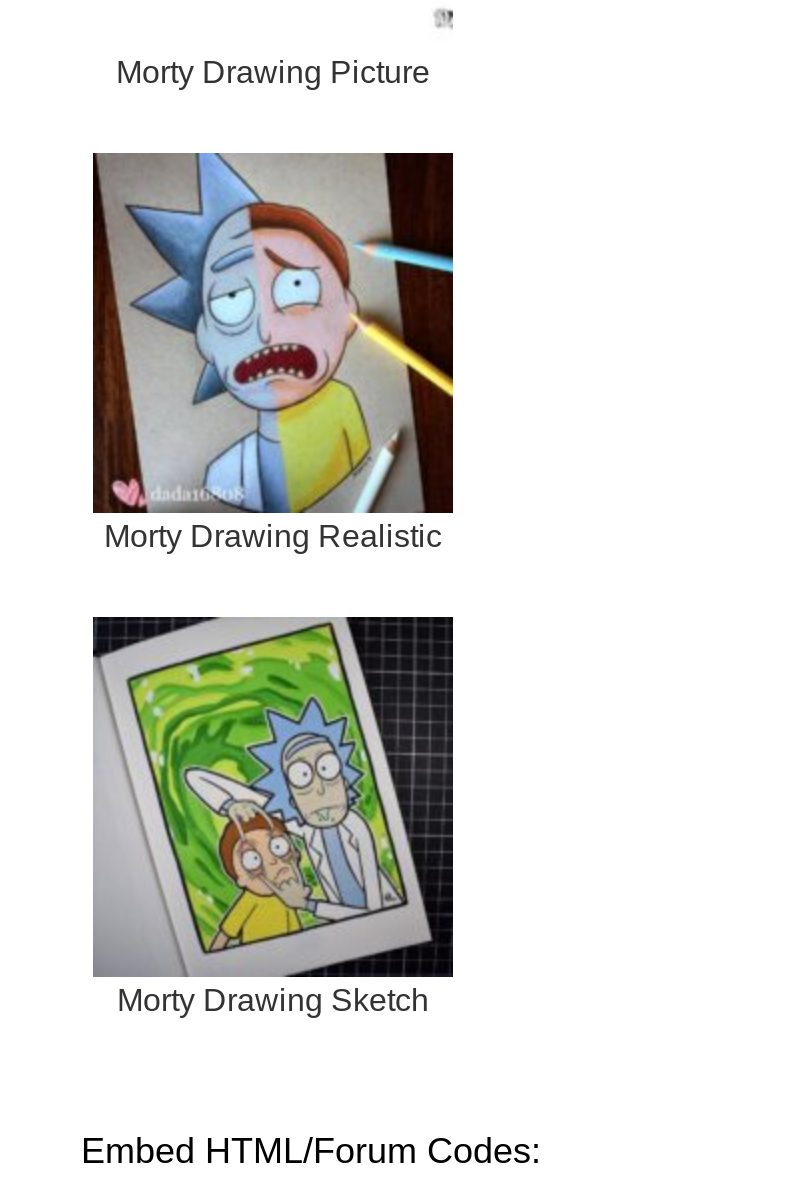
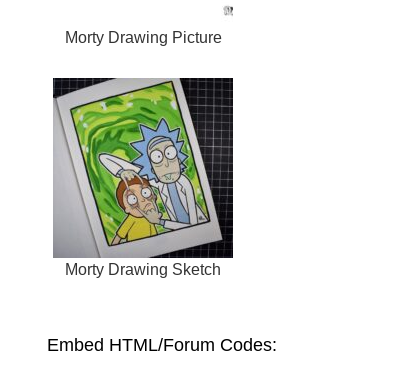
[91,151,455,552] [image] | Morty Drawing Realistic -> none

